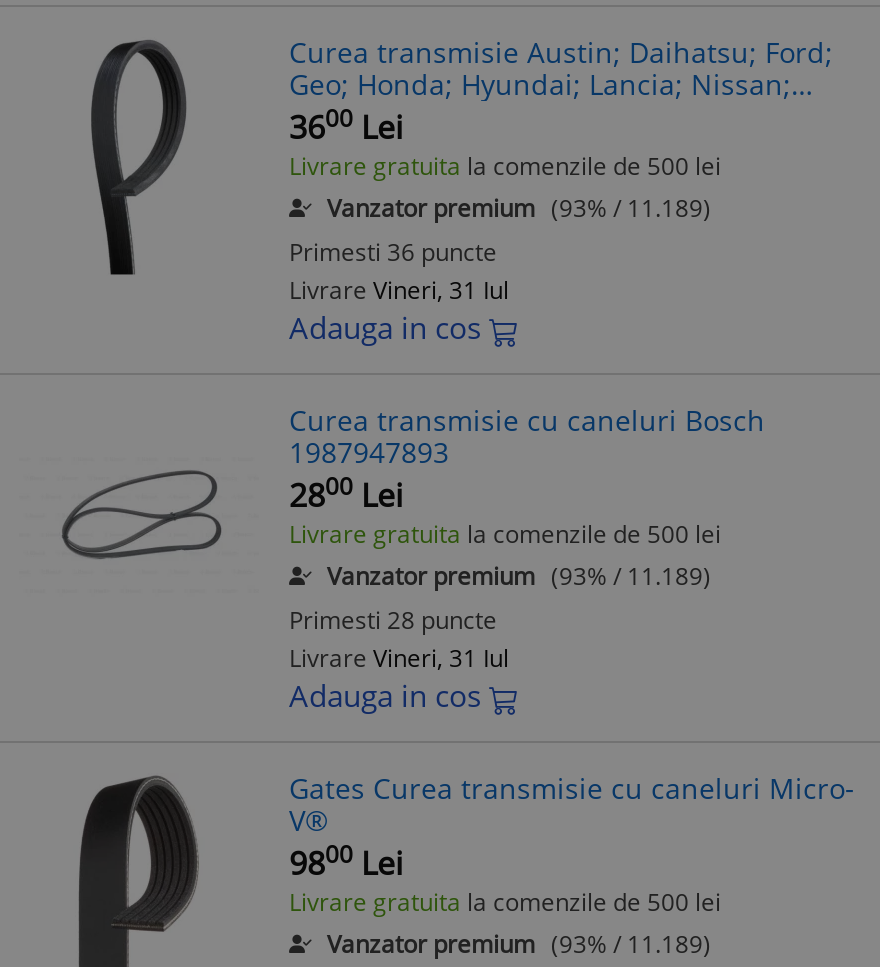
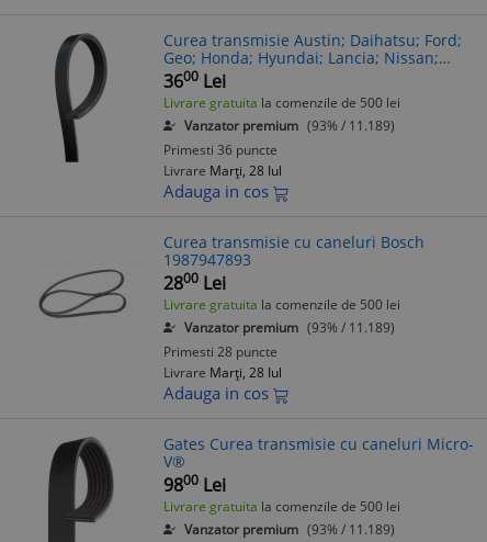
[289,273,509,307] Livrare Vineri, 31 Iul -> [163,161,282,180] Livrare Marți, 28 Iul
[289,641,509,675] Livrare Vineri, 31 Iul -> [163,363,282,382] Livrare Marți, 28 Iul

